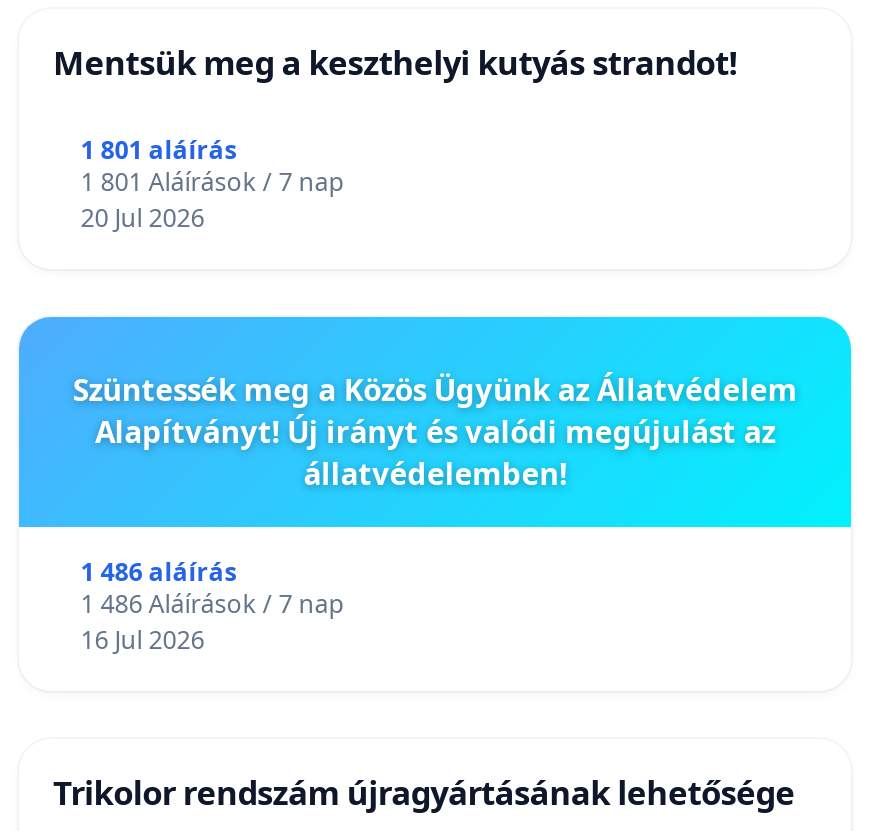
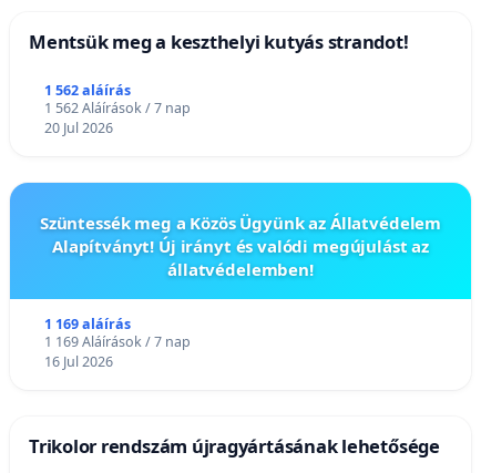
[81,132,237,166] 1 801 aláírás -> [44,80,131,99] 1 562 aláírás
[81,164,345,198] 1 801 Aláírások / 7 nap -> [44,98,190,117] 1 562 Aláírások / 7 nap
[81,554,237,588] 1 486 aláírás -> [44,314,131,333] 1 169 aláírás
[81,586,345,620] 1 486 Aláírások / 7 nap -> [44,332,190,351] 1 169 Aláírások / 7 nap

